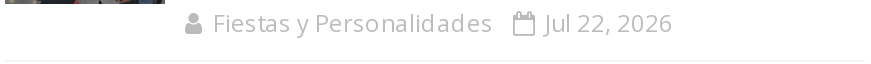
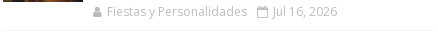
[213,6,673,40] Fiestas y Personalidades Jul 22, 2026 -> [107,3,337,20] Fiestas y Personalidades Jul 16, 2026

